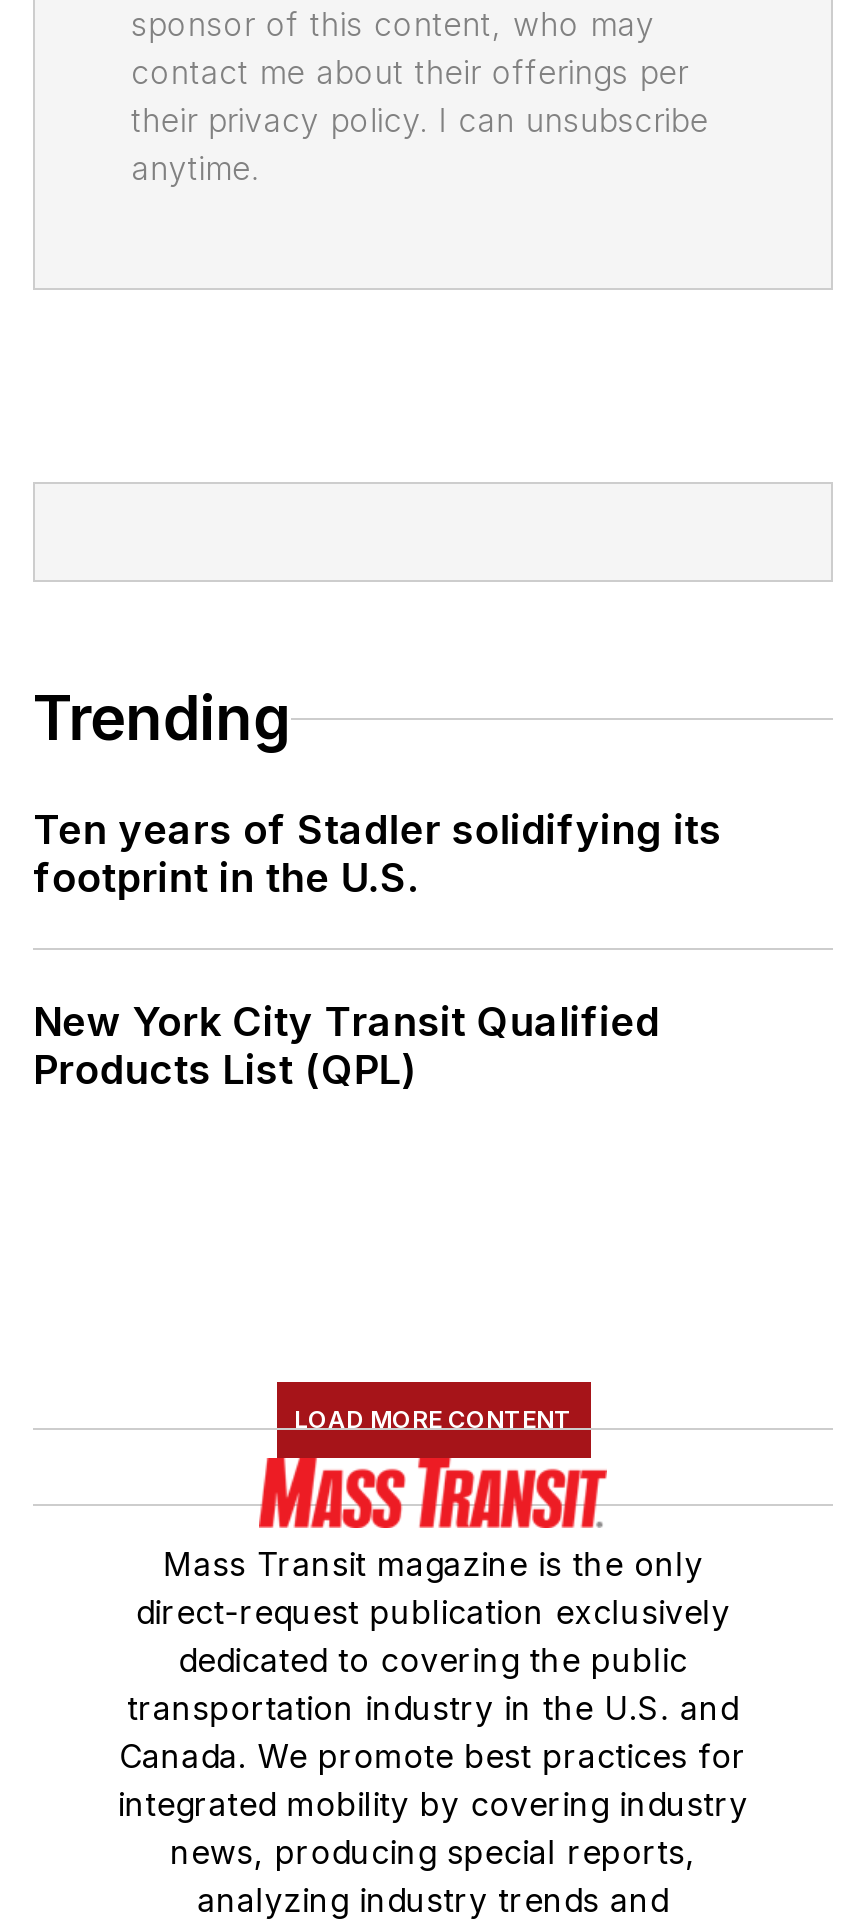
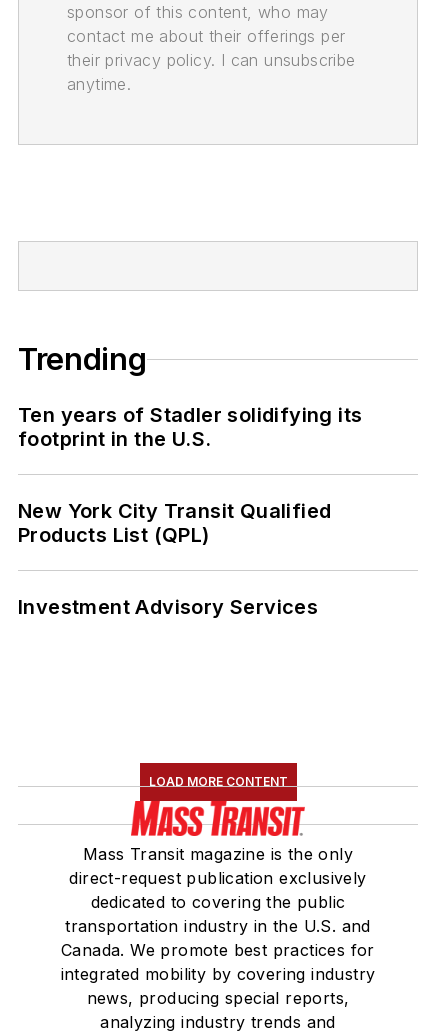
none -> [18,595,318,619] Investment Advisory Services

